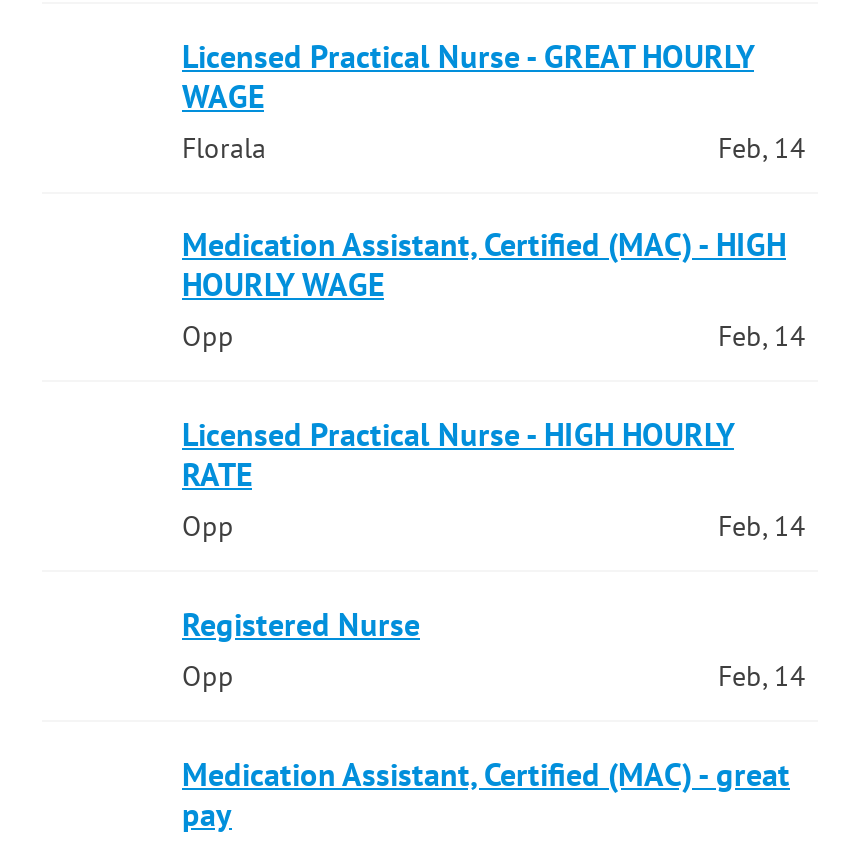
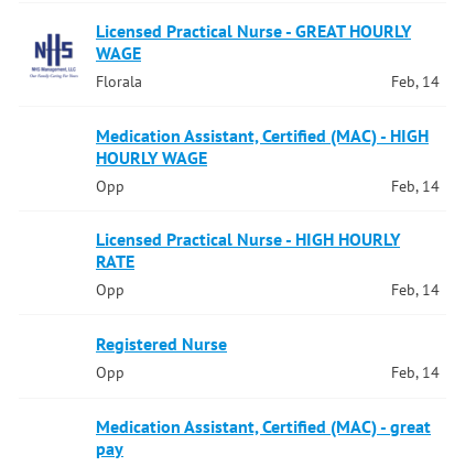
none -> [30,32,78,79] [image]

